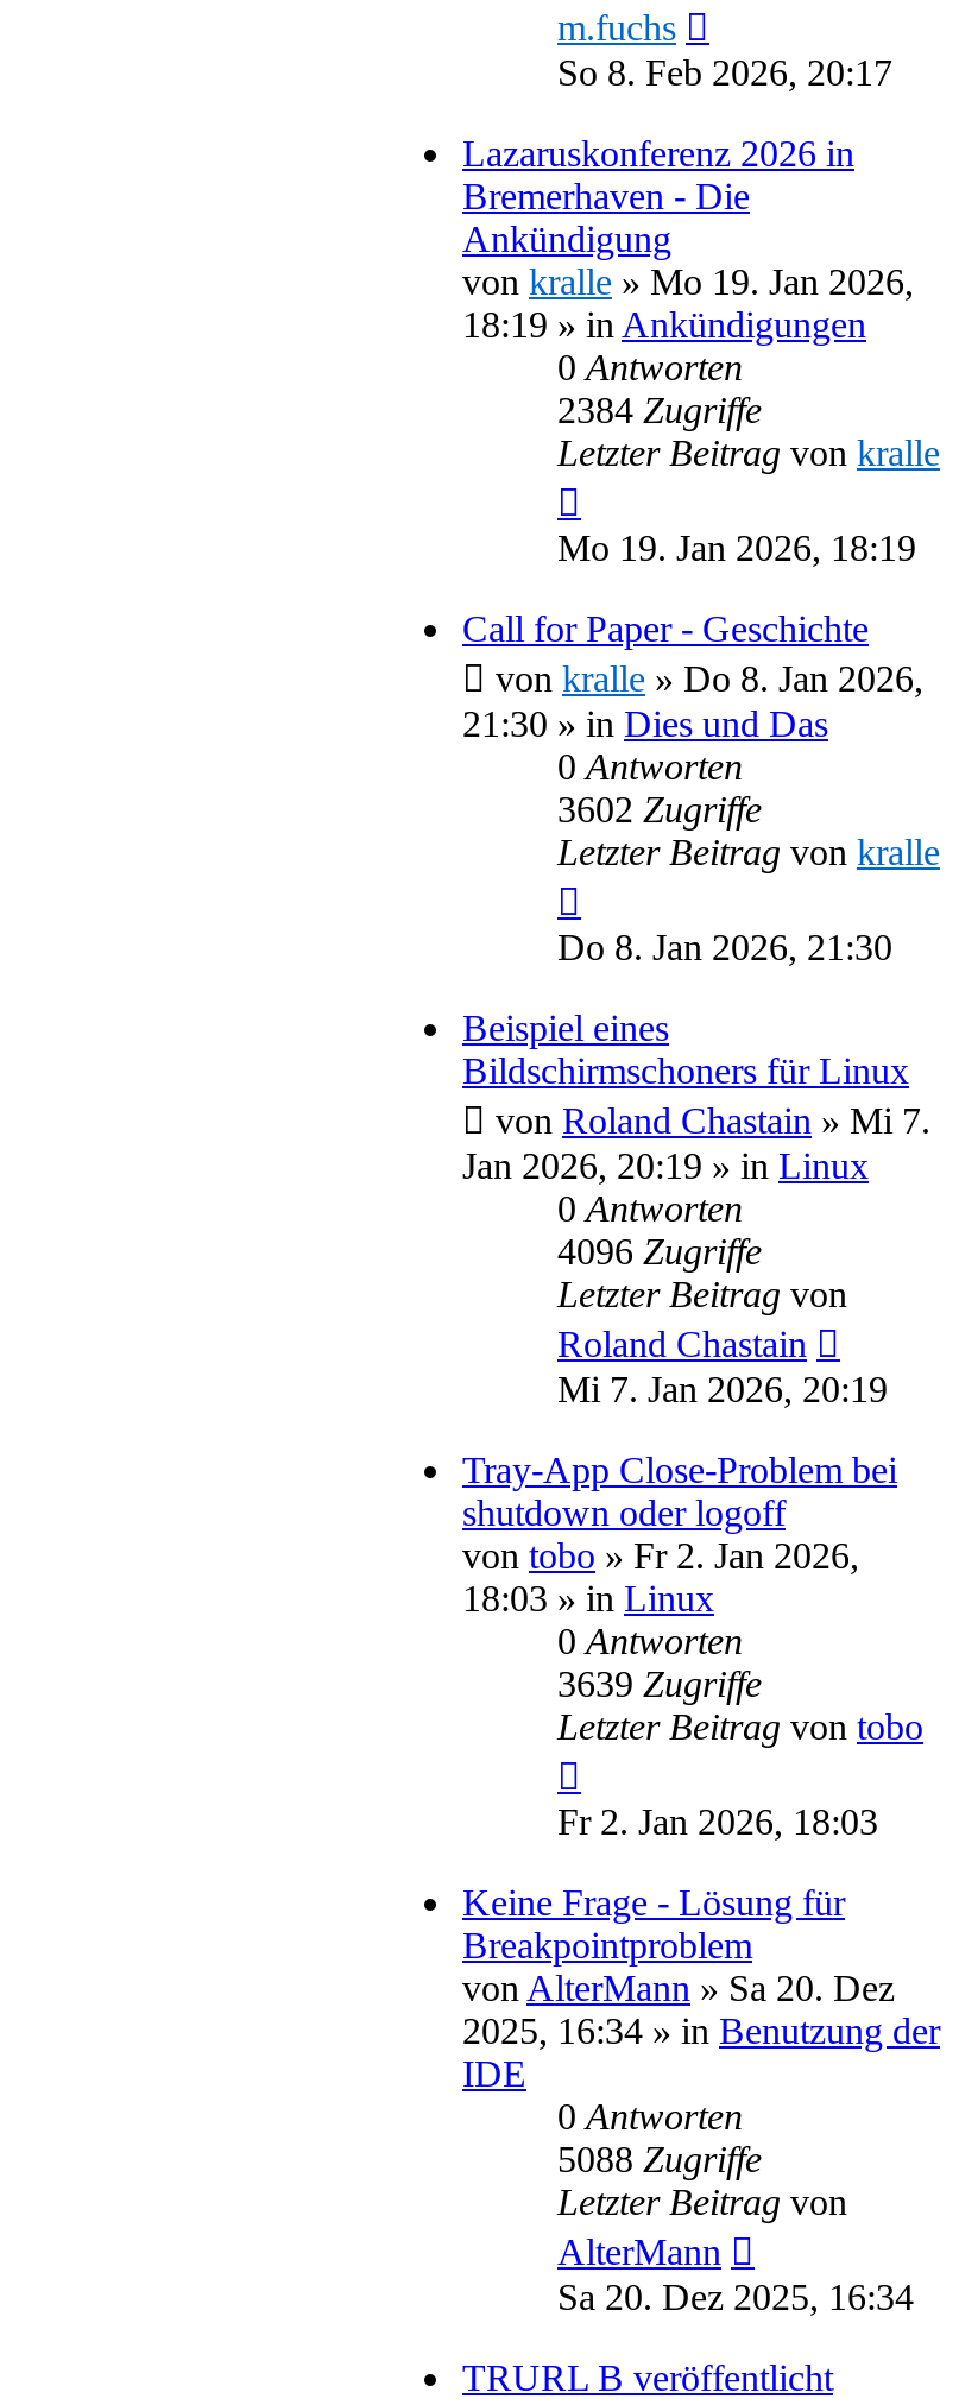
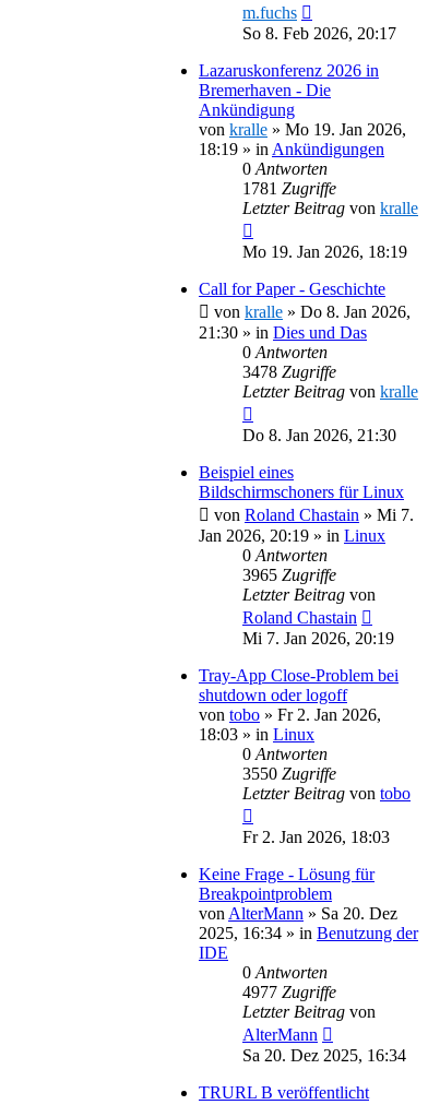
[557,390,762,430] 2384 Zugriffe -> [242,179,336,198] 1781 Zugriffe
[557,789,762,829] 3602 Zugriffe -> [242,362,336,381] 3478 Zugriffe
[557,1231,762,1271] 4096 Zugriffe -> [242,565,336,584] 3965 Zugriffe
[557,1663,762,1704] 3639 Zugriffe -> [242,764,336,783] 3550 Zugriffe
[557,2139,762,2179] 5088 Zugriffe -> [242,983,336,1001] 4977 Zugriffe

